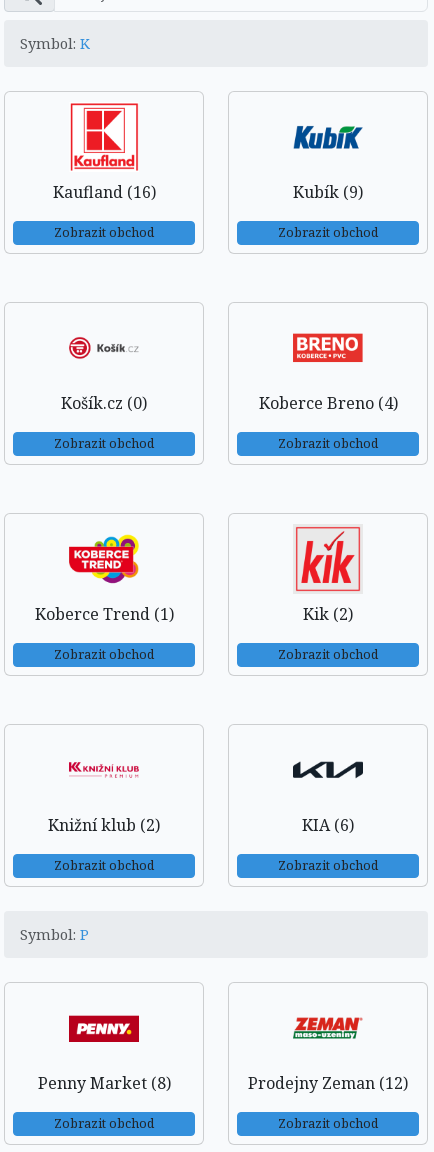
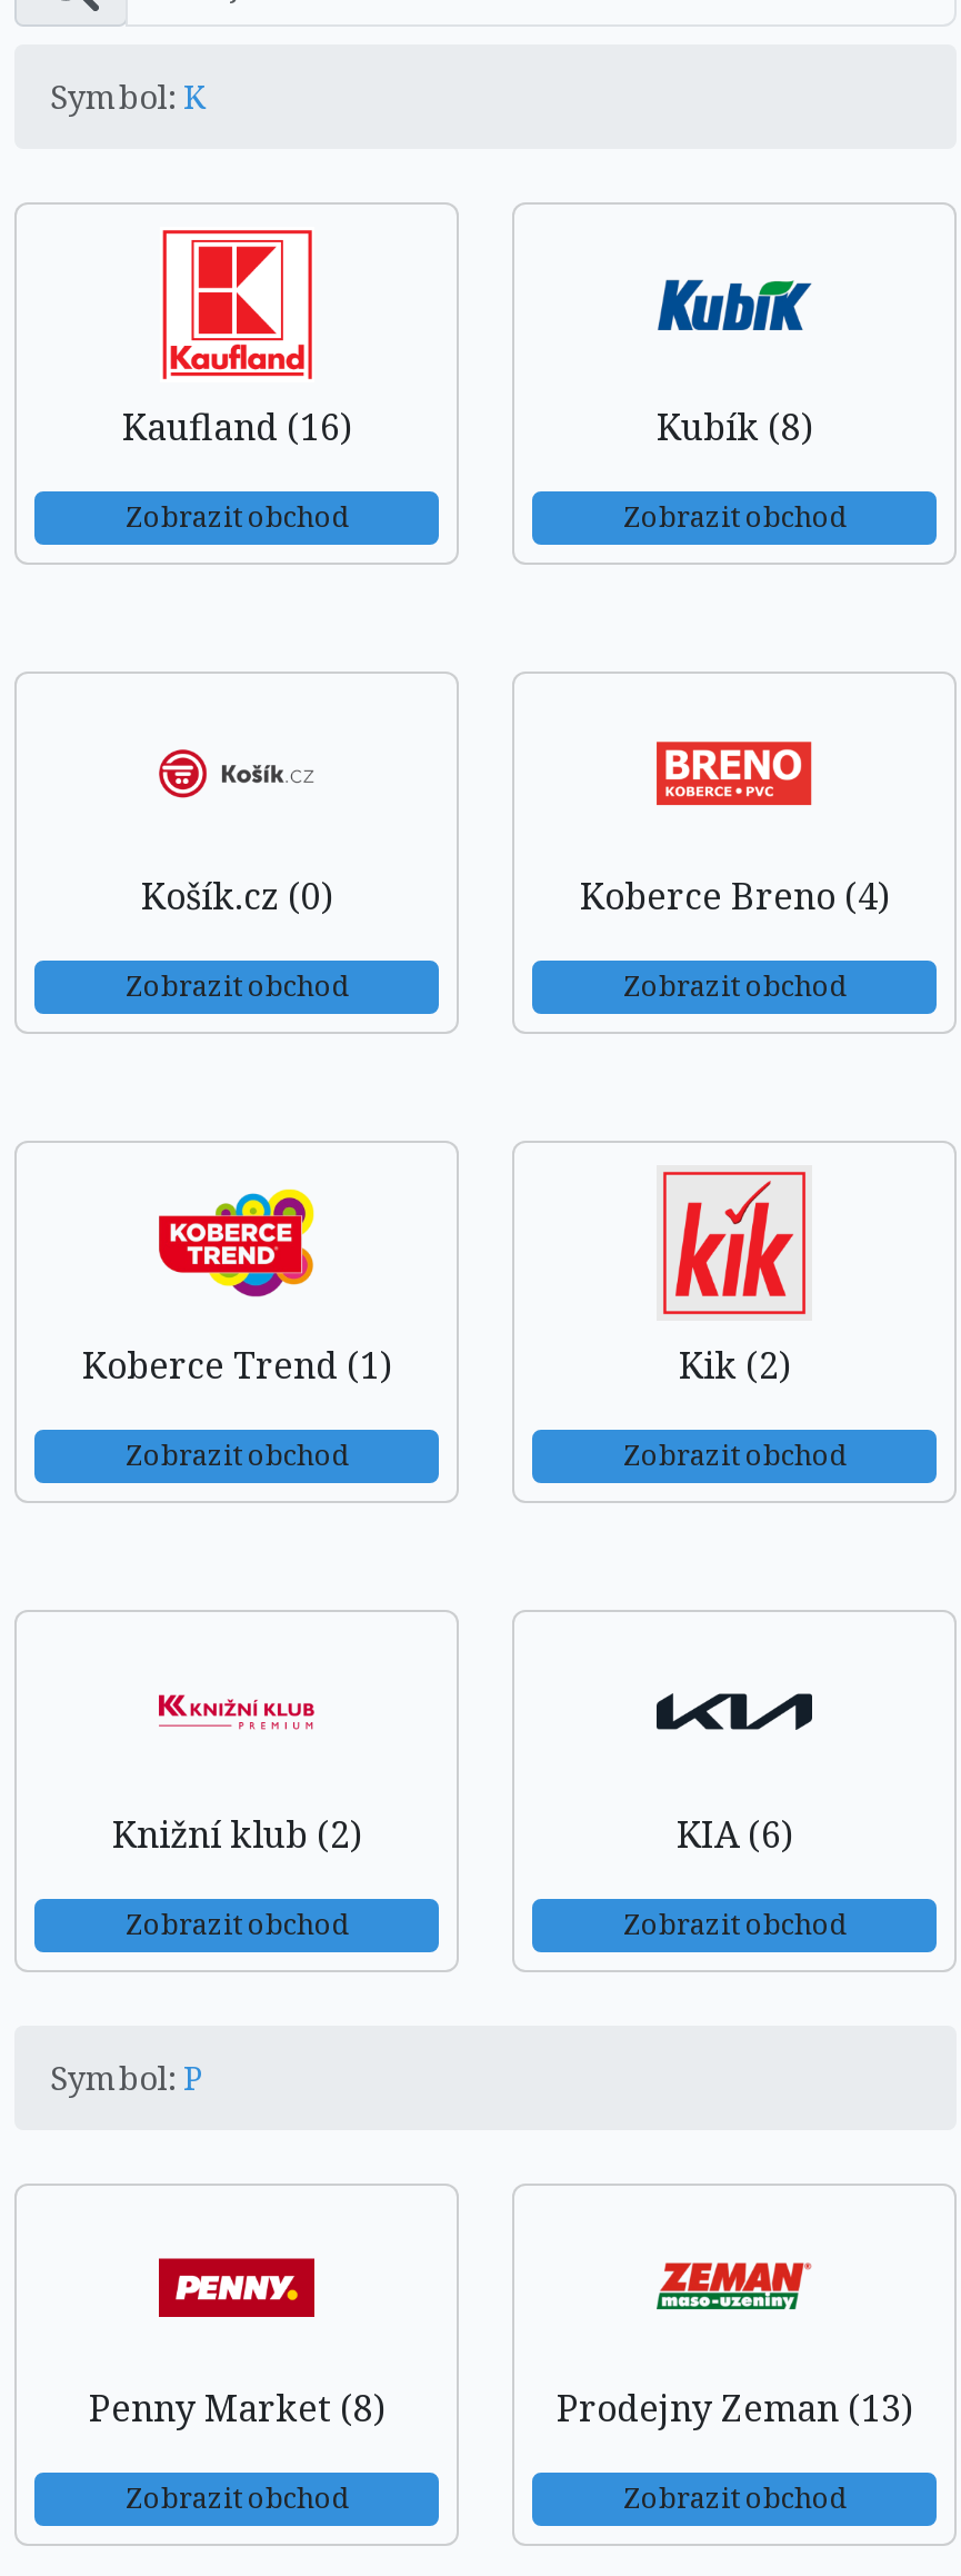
[293,181,363,203] Kubík (9) -> [657,402,812,451] Kubík (8)
[248,1072,408,1094] Prodejny Zeman (12) -> [557,2384,912,2433] Prodejny Zeman (13)

